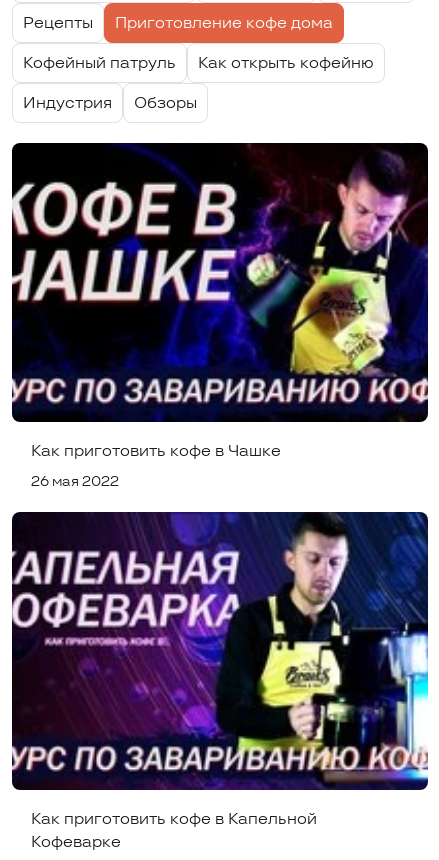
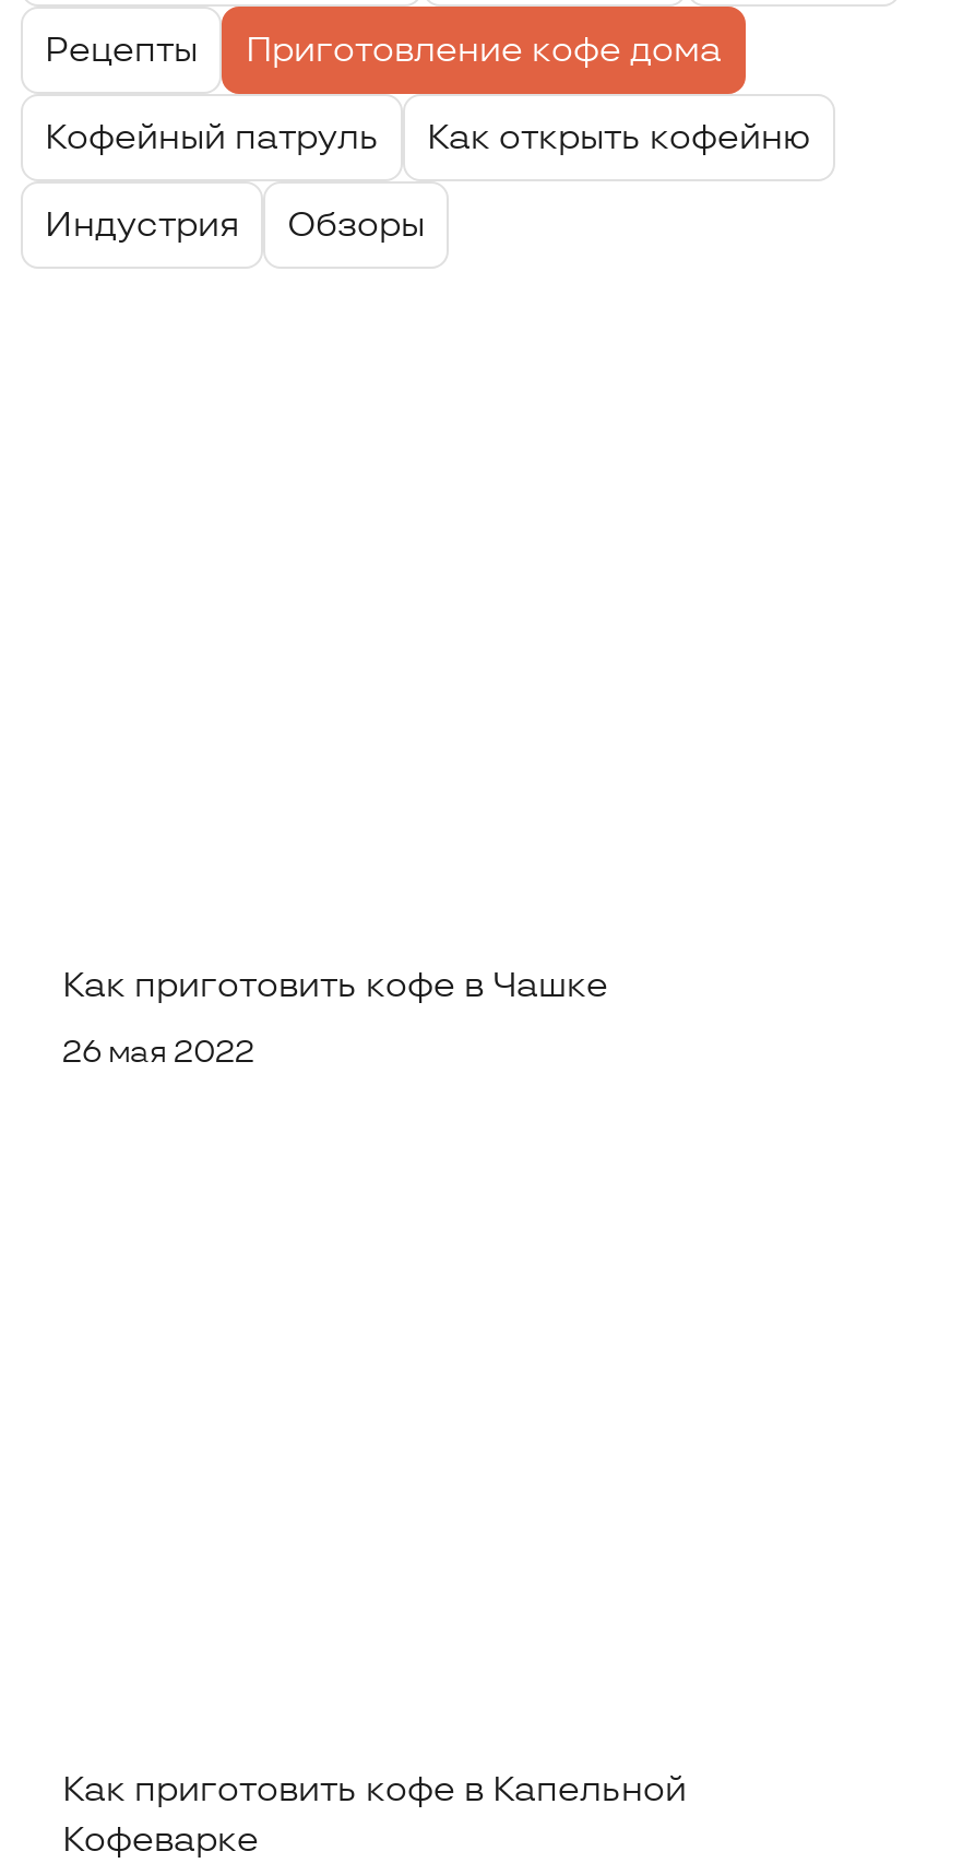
[11,142,429,423] [image] -> none
[11,511,429,791] [image] -> none

